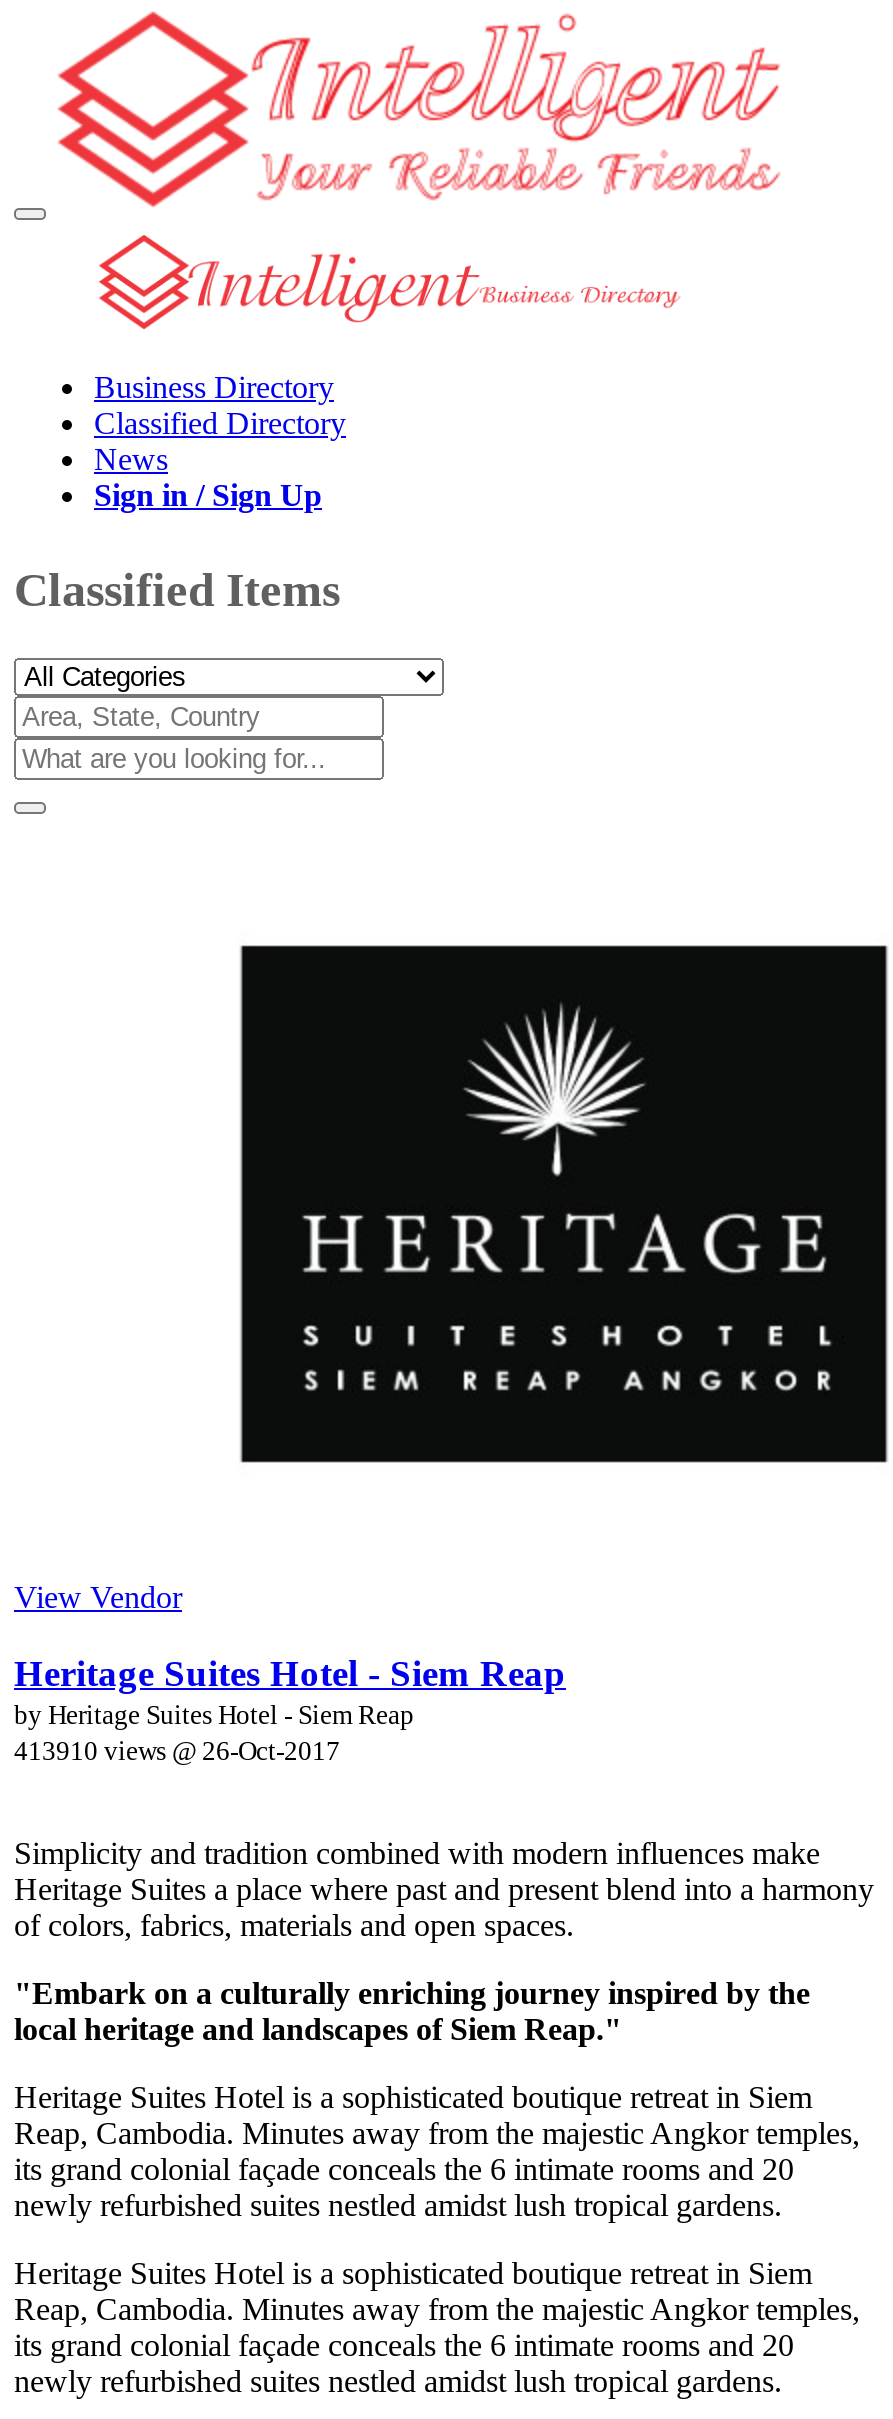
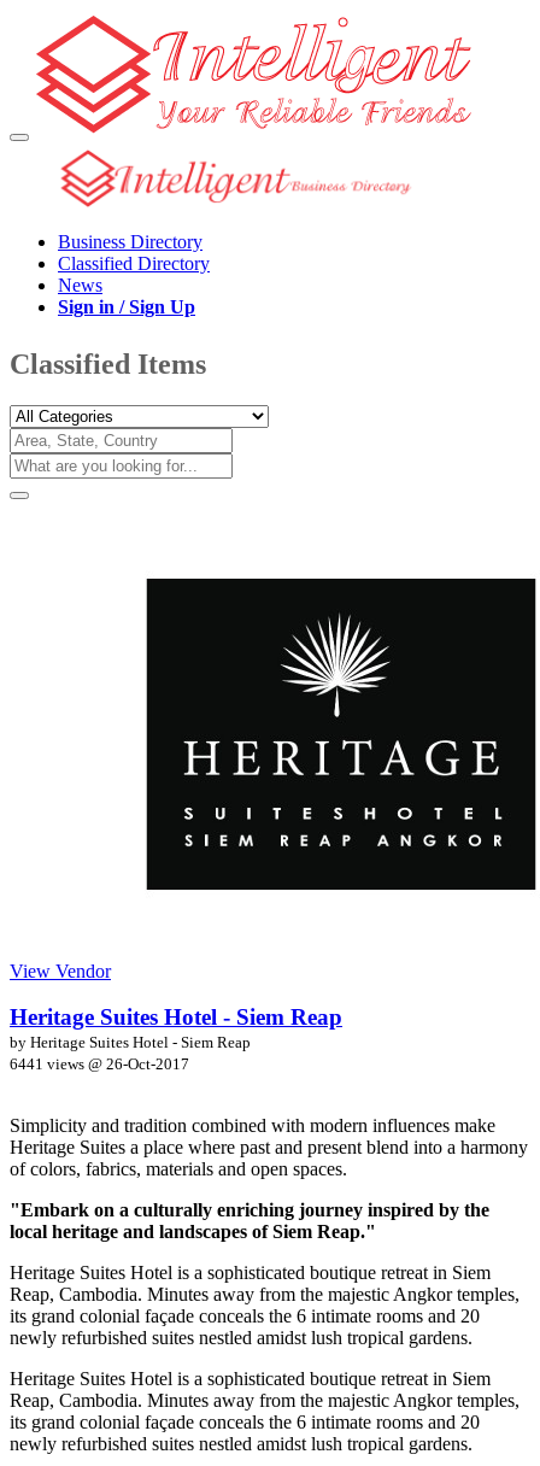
[14,1737,340,1767] 413910 views @ 26-Oct-2017 -> [10,1055,189,1073] 6441 views @ 26-Oct-2017

